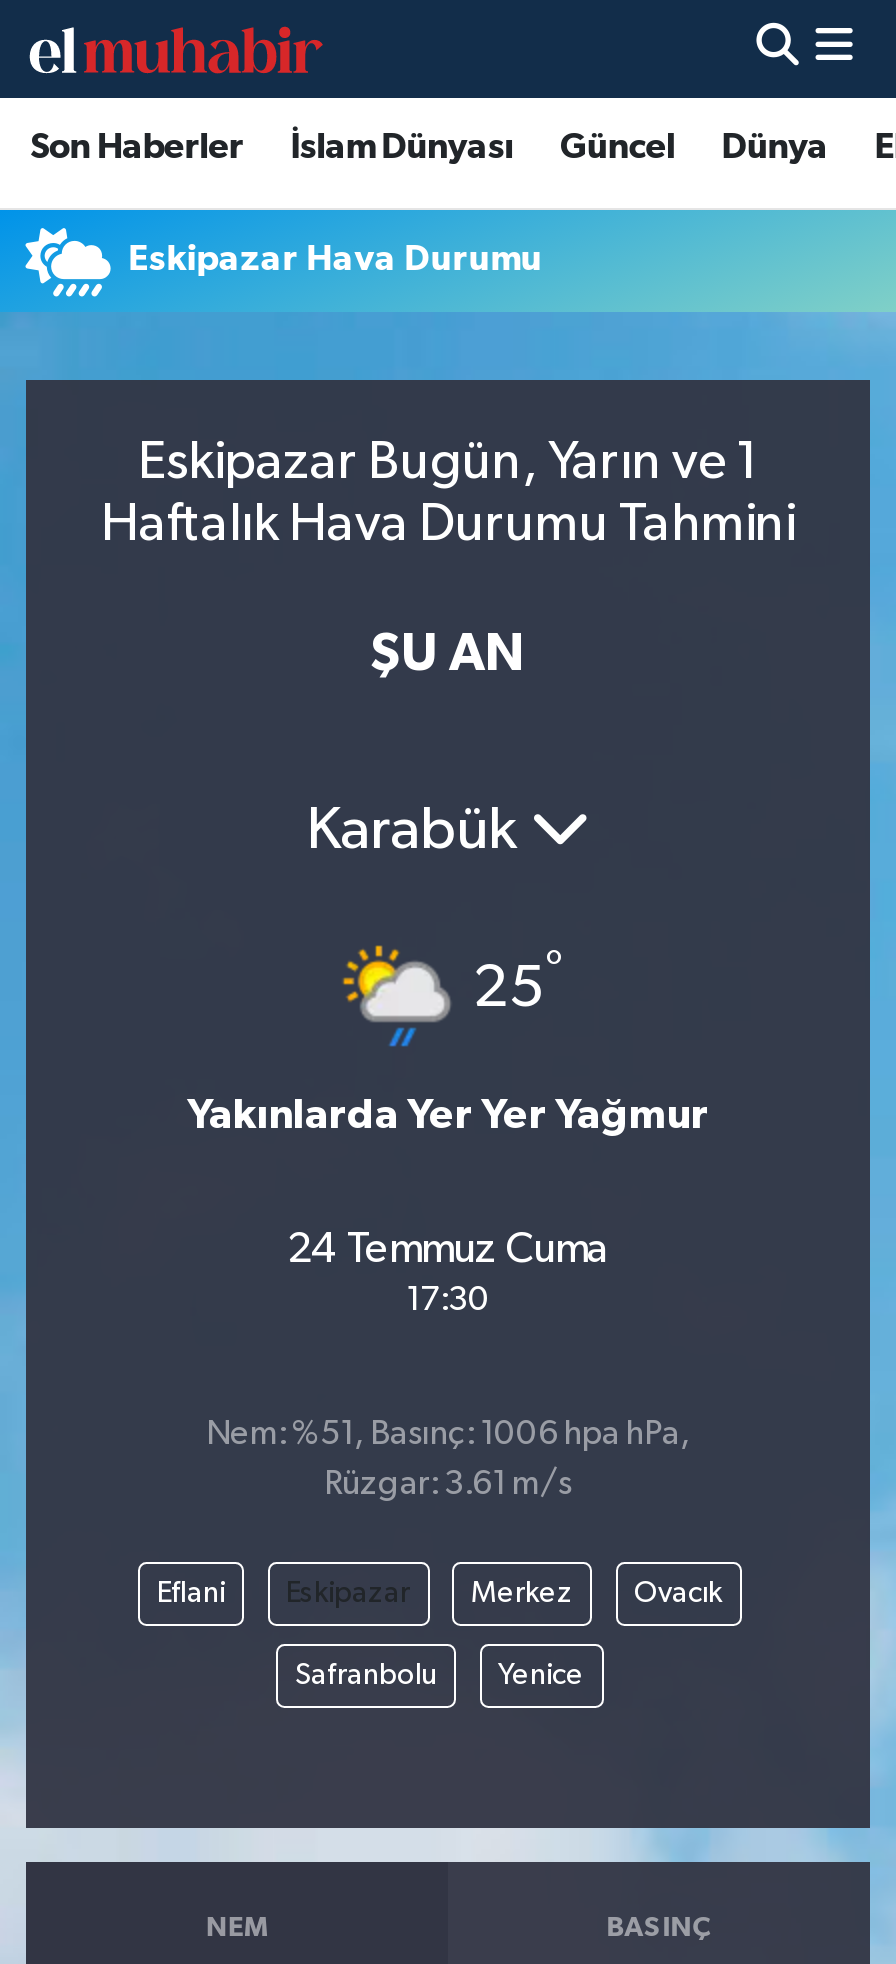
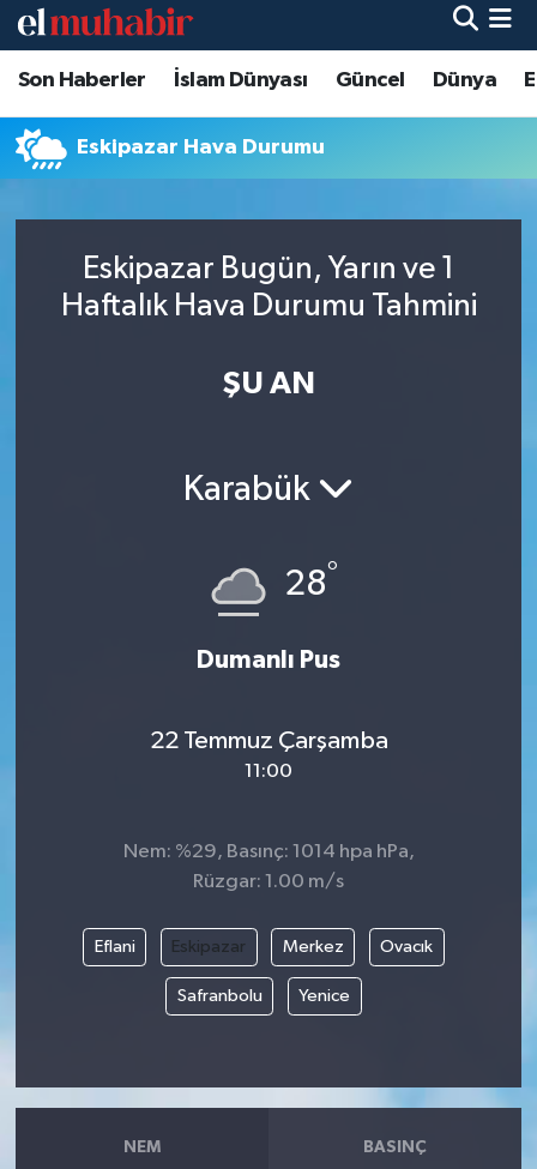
[342,944,563,1048] [image] | 25° -> [206,559,337,617] [image] | 28°
[187,1094,709,1136] Yakınlarda Yer Yer Yağmur -> [197,648,340,673] Dumanlı Pus
[287,1227,609,1317] 24 Temmuz Cuma | 17:30 -> [149,727,388,781] 22 Temmuz Çarşamba | 11:00
[206,1418,690,1452] Nem: %51, Basınç: 1006 hpa hPa, -> [123,842,414,862] Nem: %29, Basınç: 1014 hpa hPa,
[324,1468,572,1502] Rüzgar: 3.61 m/s -> [193,872,344,892] Rüzgar: 1.00 m/s

